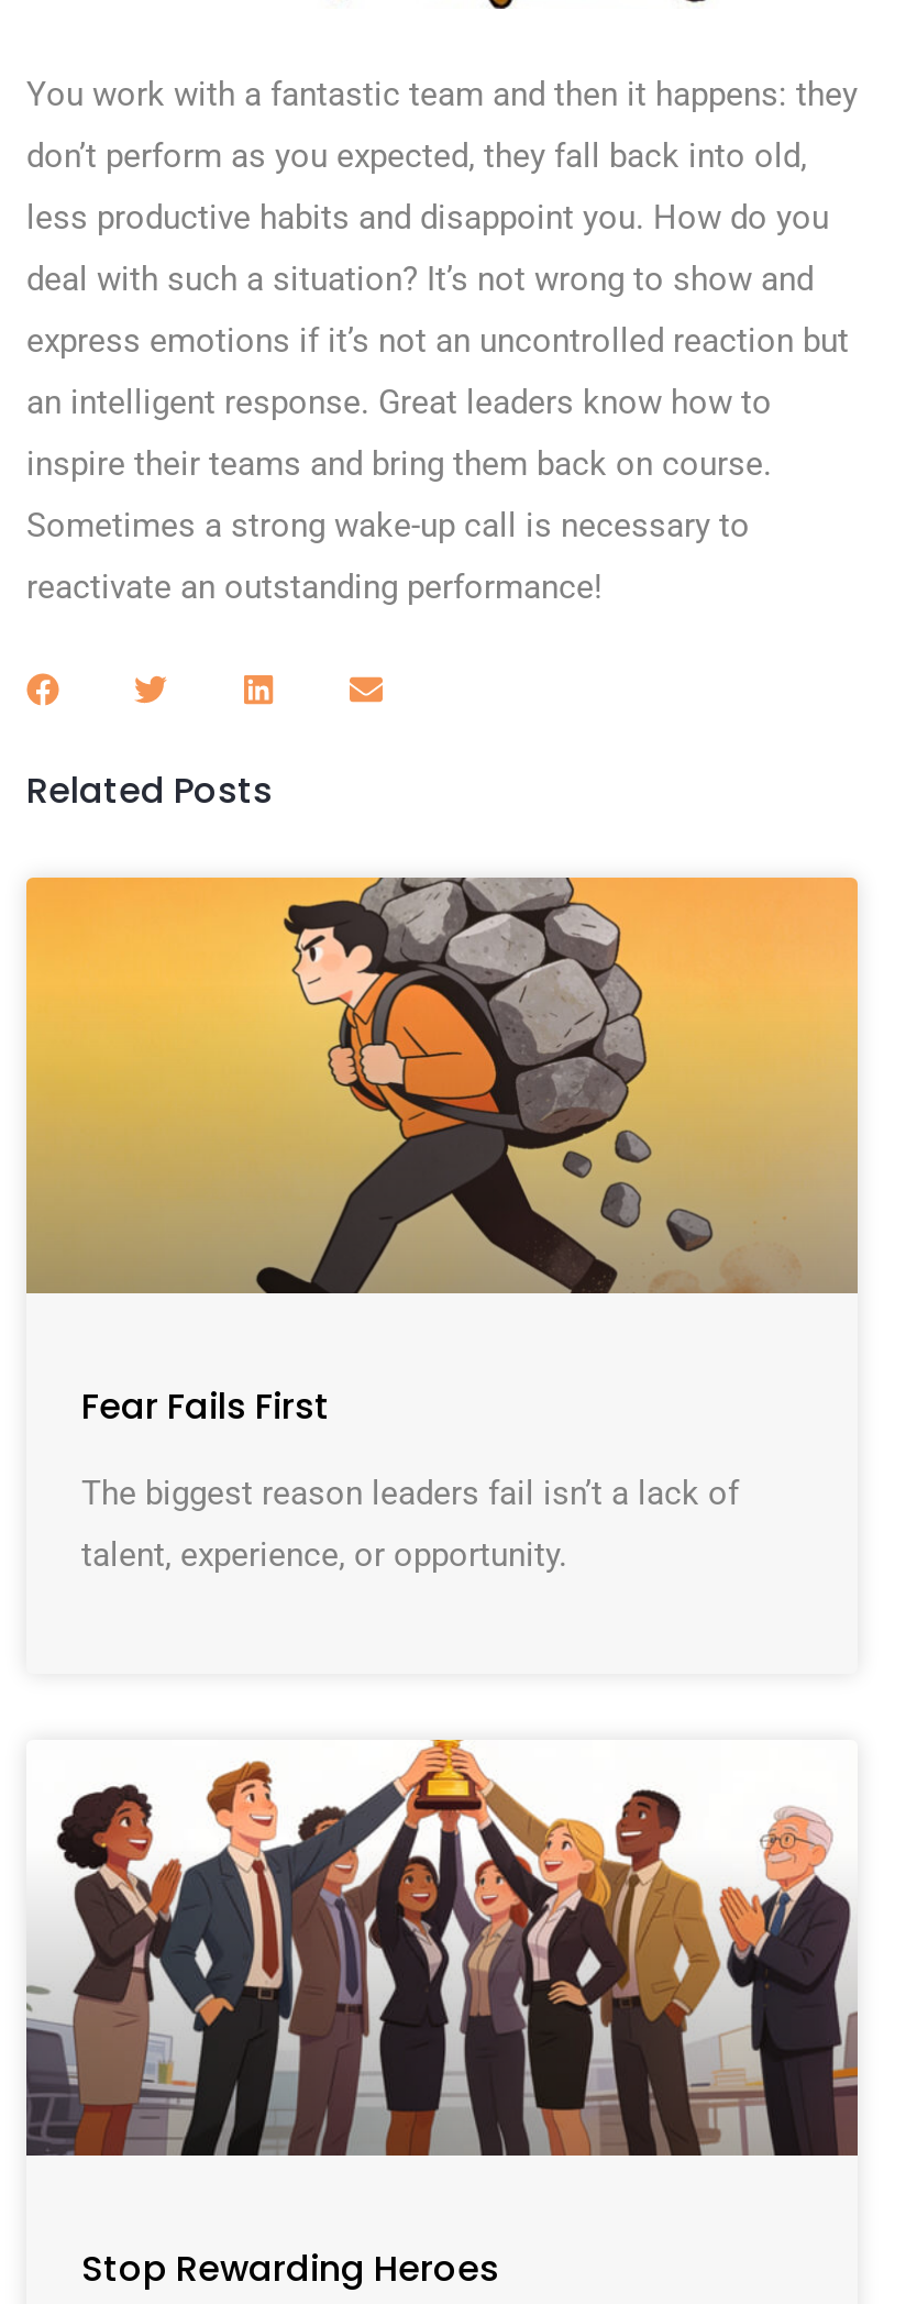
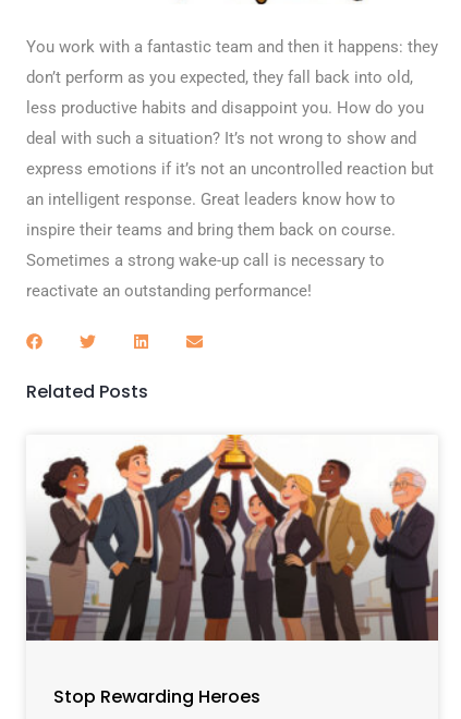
[24,875,860,1574] [image] | Fear Fails First | The biggest reason leaders fail isn’t a lack of | talent, experience, or opportunity. -> none

